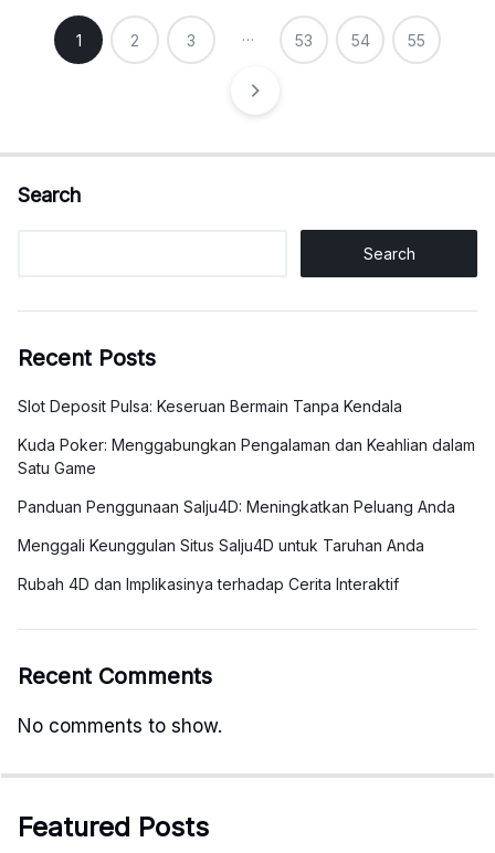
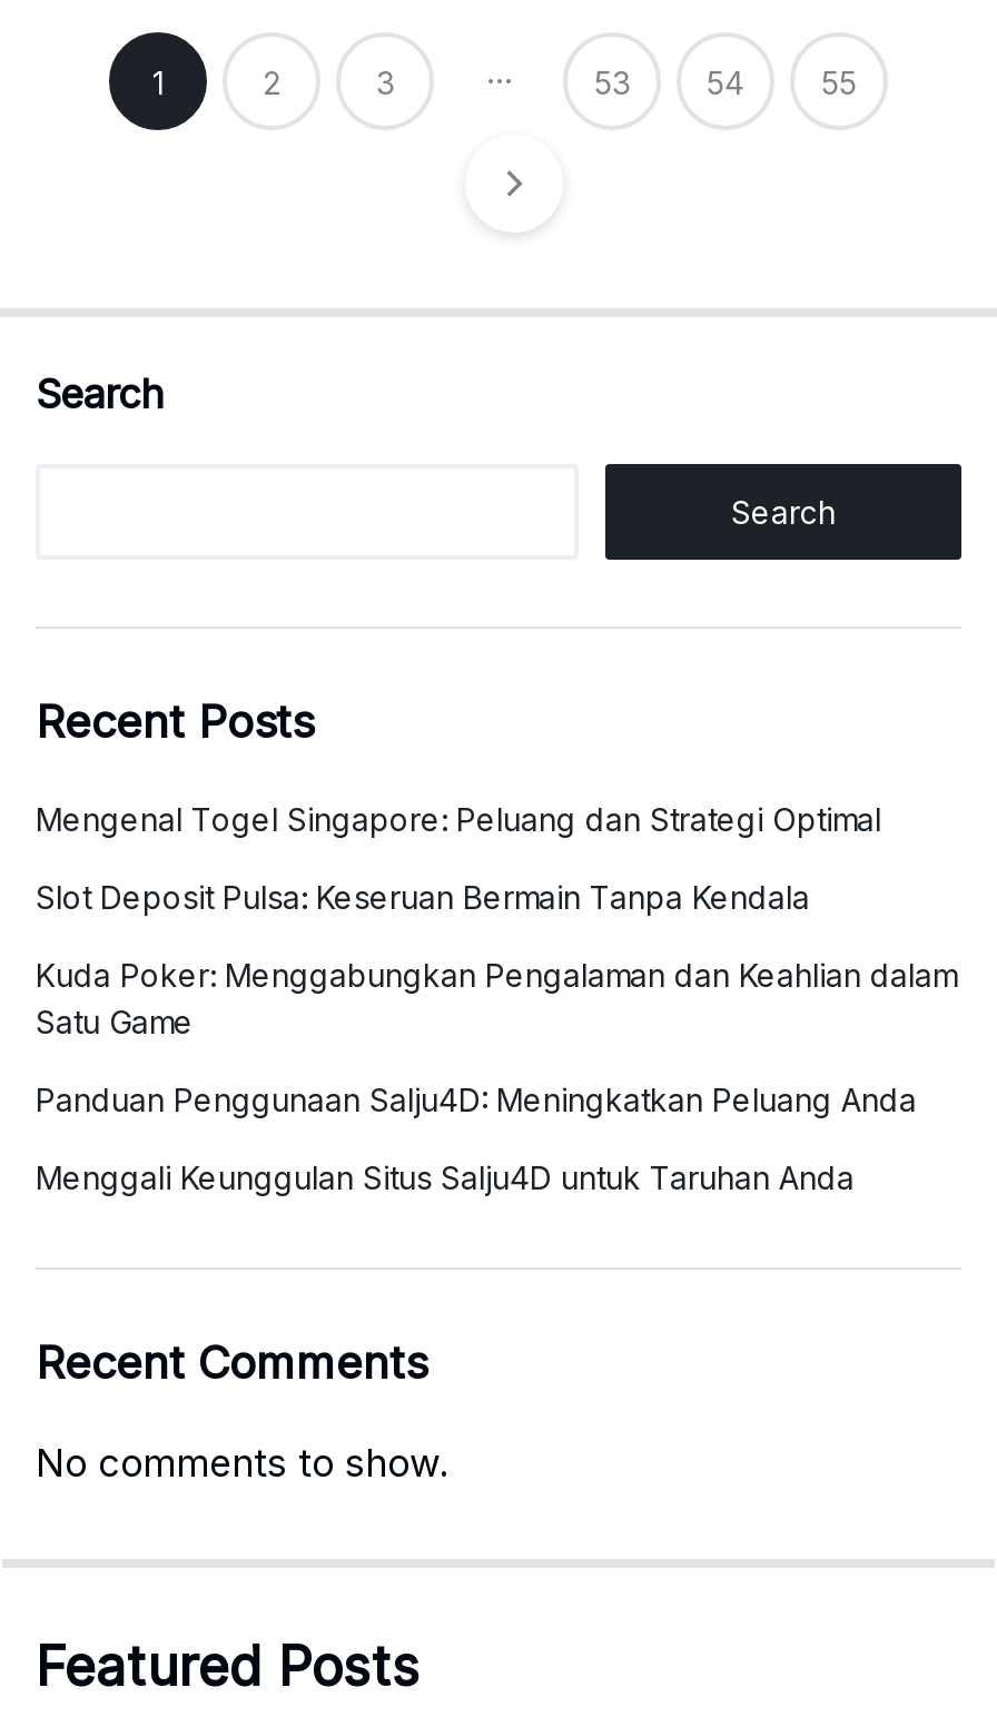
none -> [36,800,881,838] Mengenal Togel Singapore: Peluang dan Strategi Optimal
moved [18,397,475,555] -> [36,878,957,1196]: Slot Deposit Pulsa: Keseruan Bermain Tanpa Kendala | Kuda Poker: Menggabungkan Pengalaman dan Keahlian dalam | Satu Game | Panduan Penggunaan Salju4D: Meningkatkan Peluang Anda | Menggali Keunggulan Situs Salju4D untuk Taruhan Anda
[18,575,399,593] Rubah 4D dan Implikasinya terhadap Cerita Interaktif -> none

